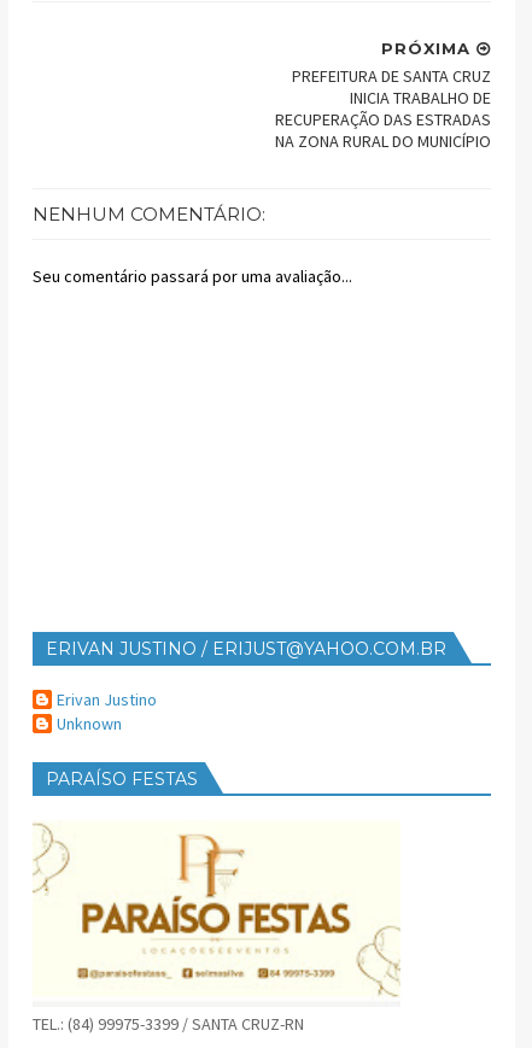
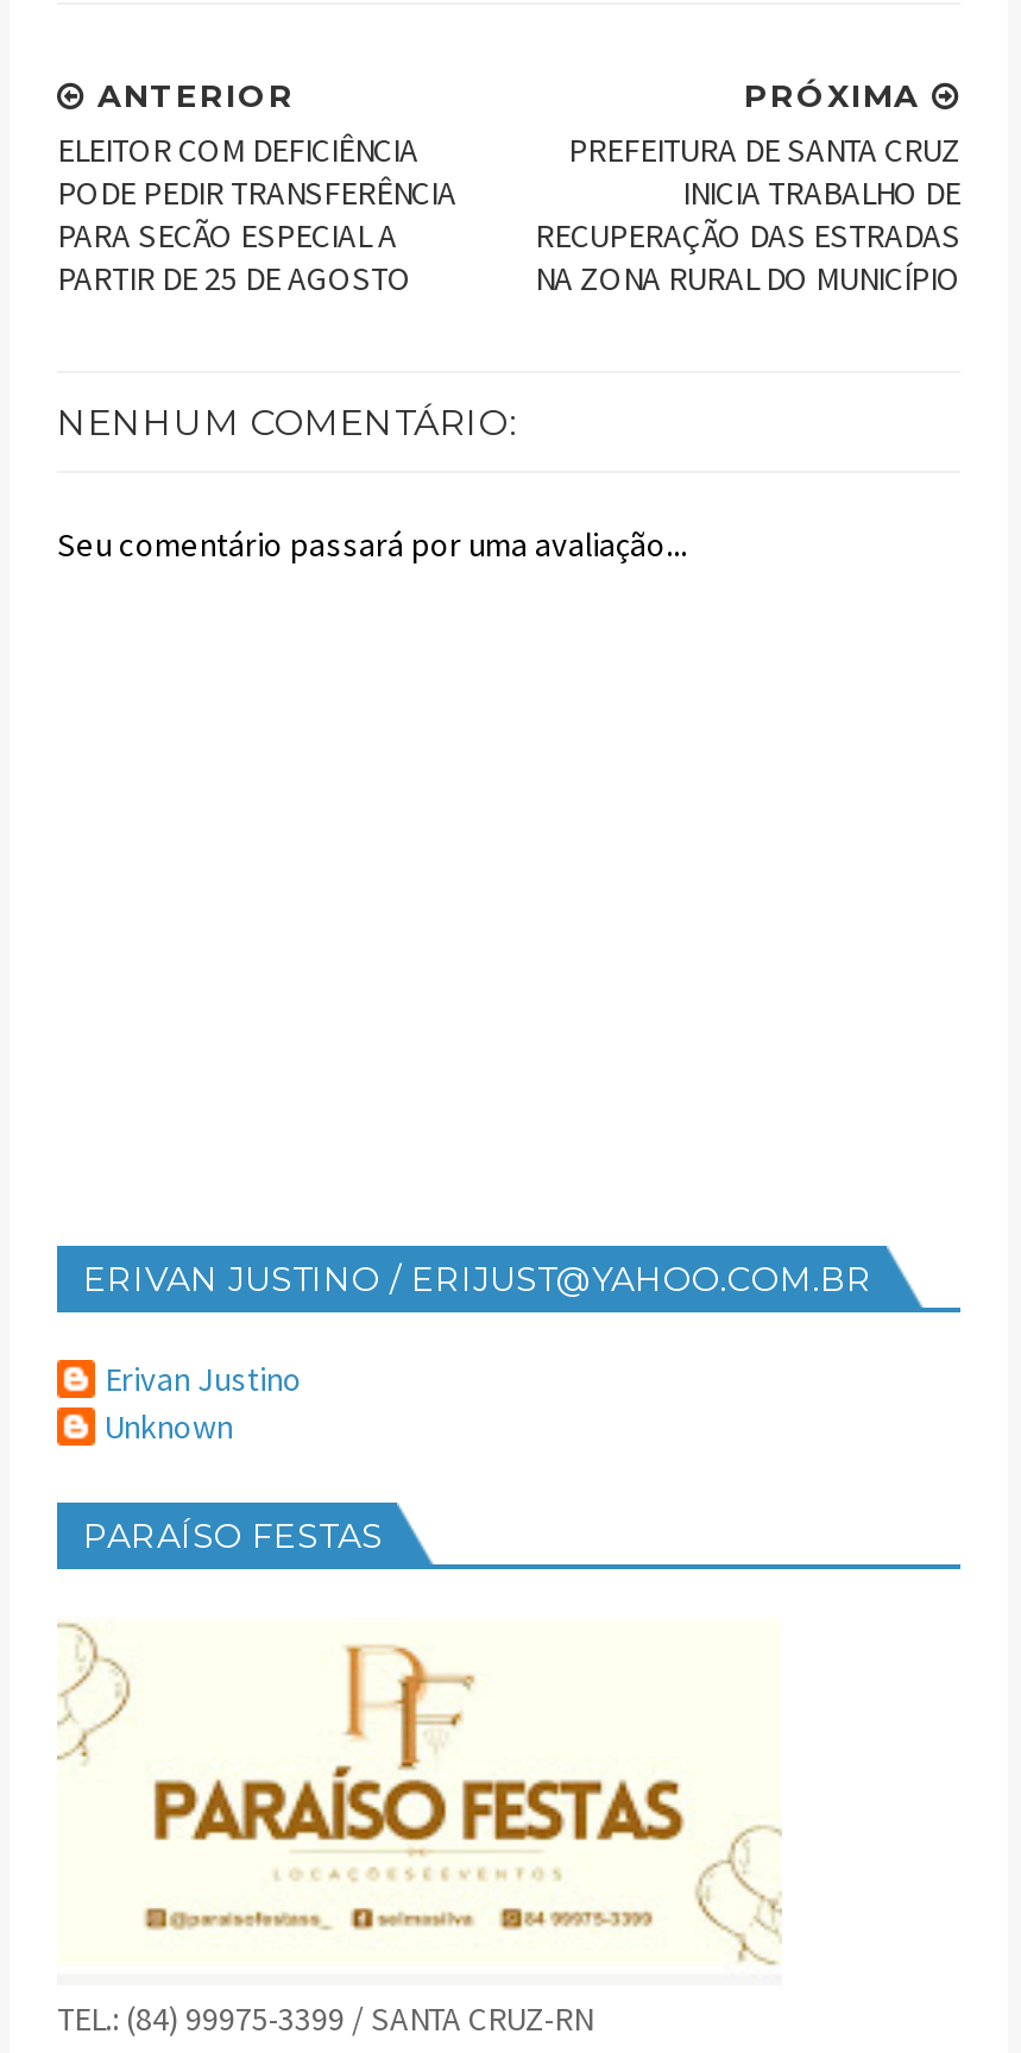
none -> [57,75,456,299] ANTERIOR | ELEITOR COM DEFICIÊNCIA | PODE PEDIR TRANSFERÊNCIA | PARA SECÃO ESPECIAL A | PARTIR DE 25 DE AGOSTO

